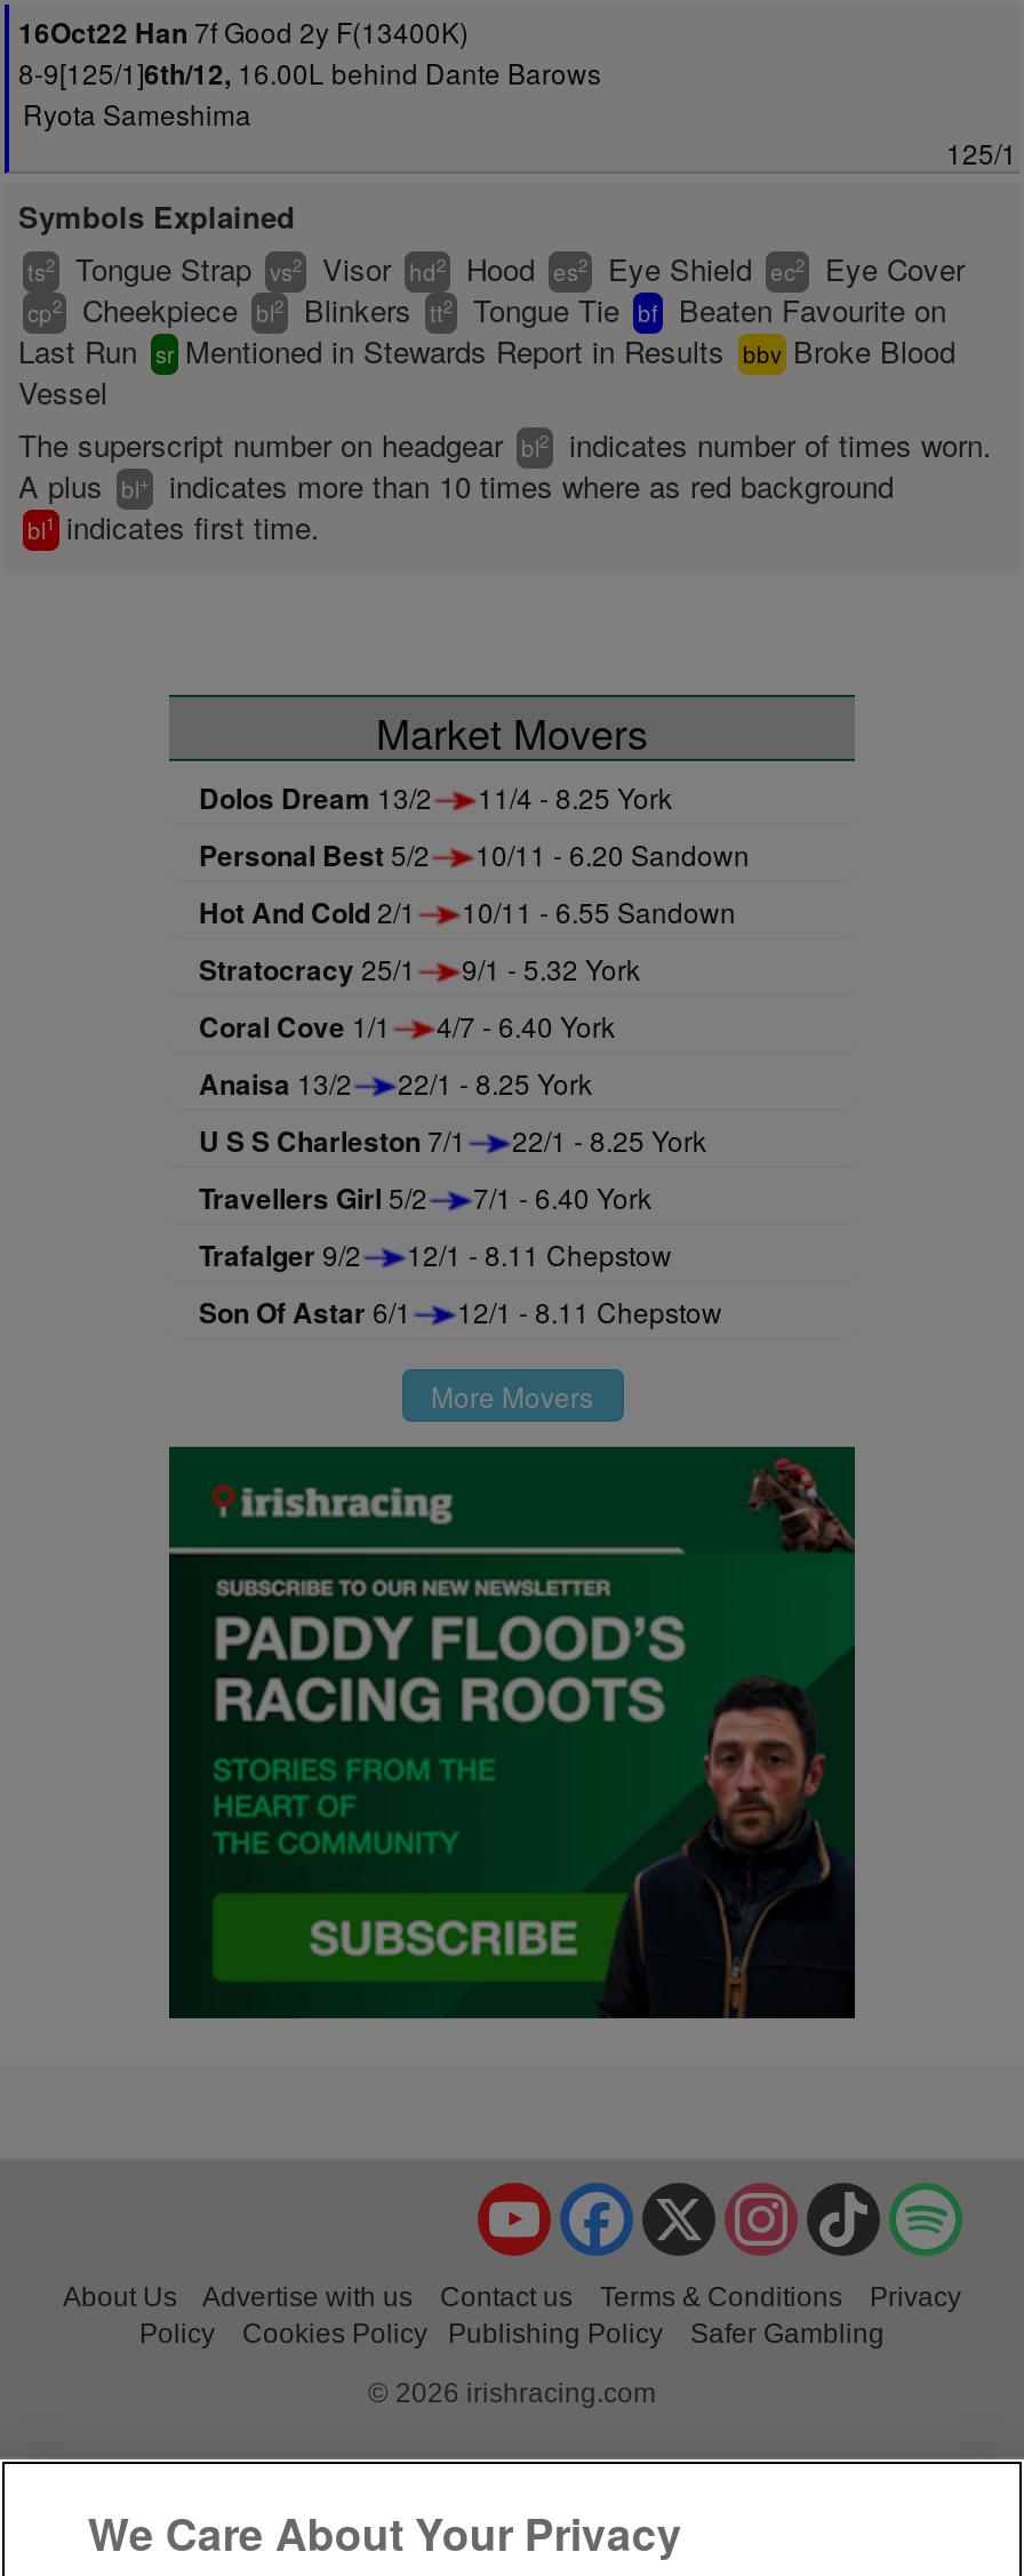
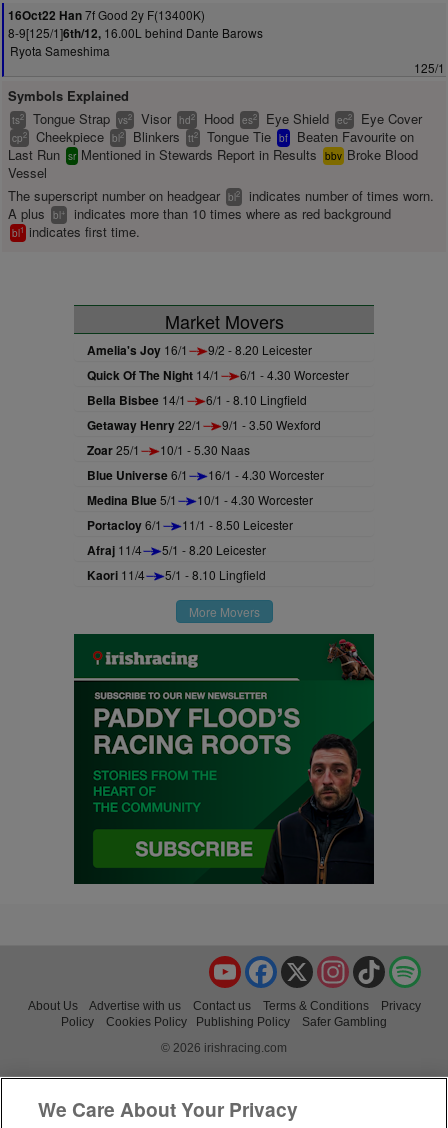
[199,777,750,1333] Dolos Dream 13/2 | 11/4 - 8.25 York | Personal Best 5/2 | 10/11 - 6.20 Sandown | Hot And Cold 2/1 | 10/11 - 6.55 Sandown | Stratocracy 25/1 | 9/1 - 5.32 York | Coral Cove 1/1 | 4/7 - 6.40 York | Anaisa 13/2 | 22/1 - 8.25 York | U S S Charleston 7/1 | 22/1 - 8.25 York | Travellers Girl 5/2 | 7/1 - 6.40 York | Trafalger 9/2 | 12/1 - 8.11 Chepstow | Son Of Astar 6/1 | 12/1 - 8.11 Chepstow -> [87,341,349,584] Amelia's Joy 16/1 | 9/2 - 8.20 Leicester | Quick Of The Night 14/1 | 6/1 - 4.30 Worcester | Bella Bisbee 14/1 | 6/1 - 8.10 Lingfield | Getaway Henry 22/1 | 9/1 - 3.50 Wexford | Zoar 25/1 | 10/1 - 5.30 Naas | Blue Universe 6/1 | 16/1 - 4.30 Worcester | Medina Blue 5/1 | 10/1 - 4.30 Worcester | Portacloy 6/1 | 11/1 - 8.50 Leicester | Afraj 11/4 | 5/1 - 8.20 Leicester | Kaori 11/4 | 5/1 - 8.10 Lingfield

